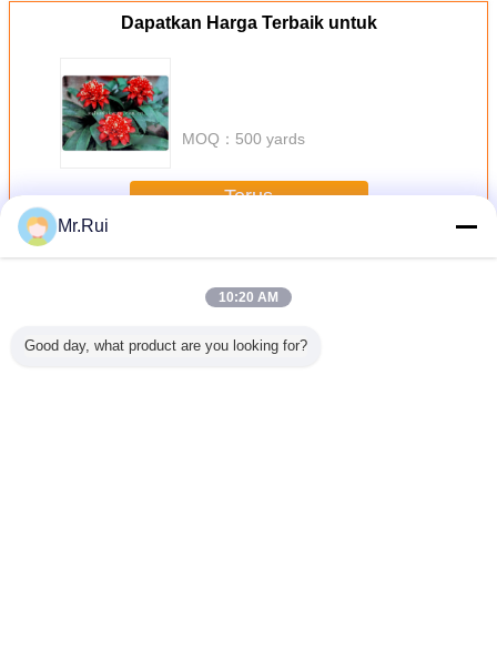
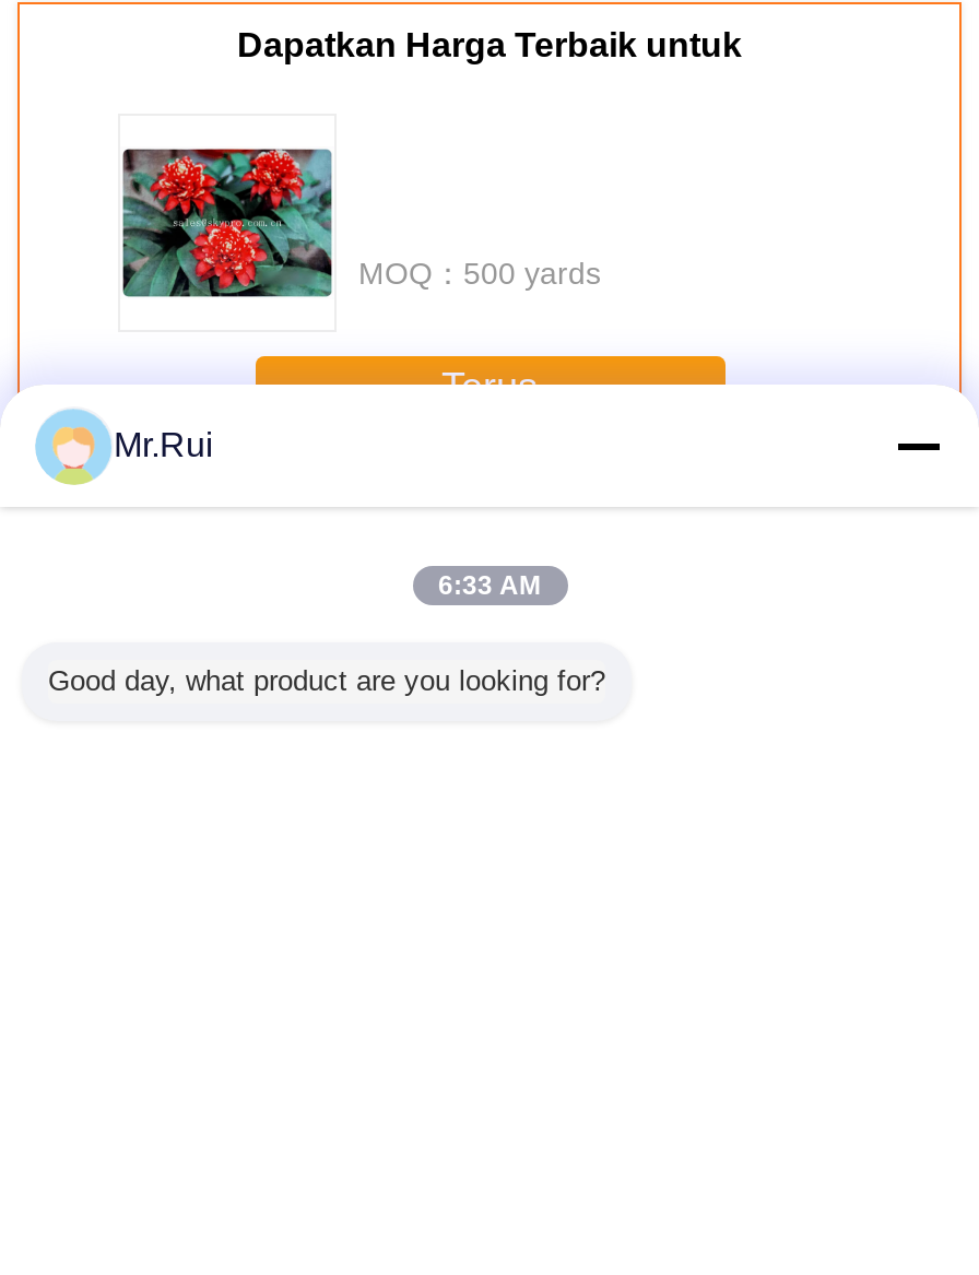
[219,290,278,305] 10:20 AM -> [438,570,541,601] 6:33 AM

